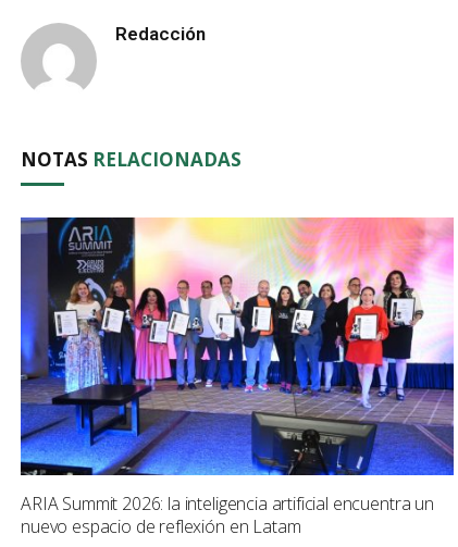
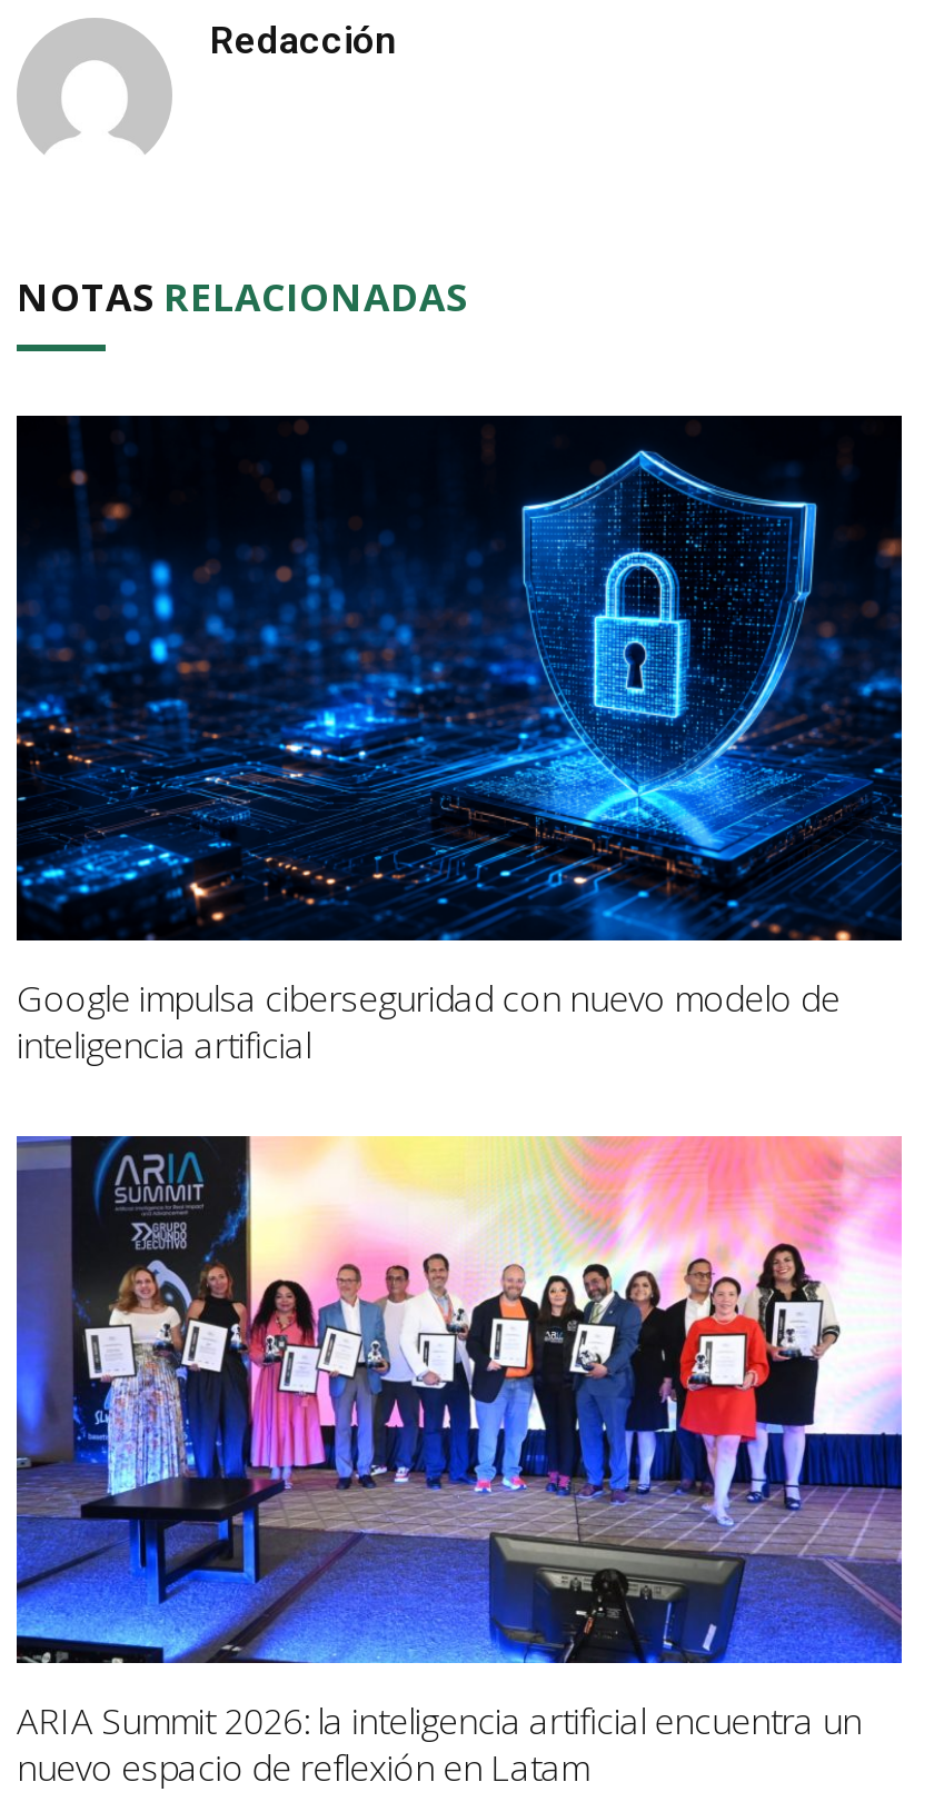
none -> [14,414,904,1070] [image] | Google impulsa ciberseguridad con nuevo modelo de | inteligencia artificial

